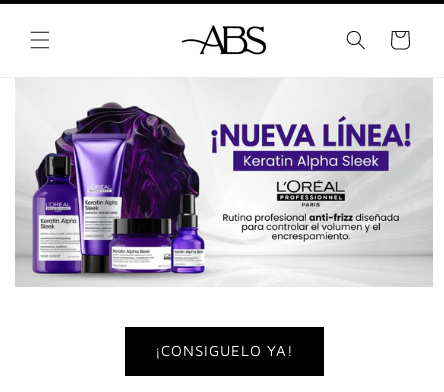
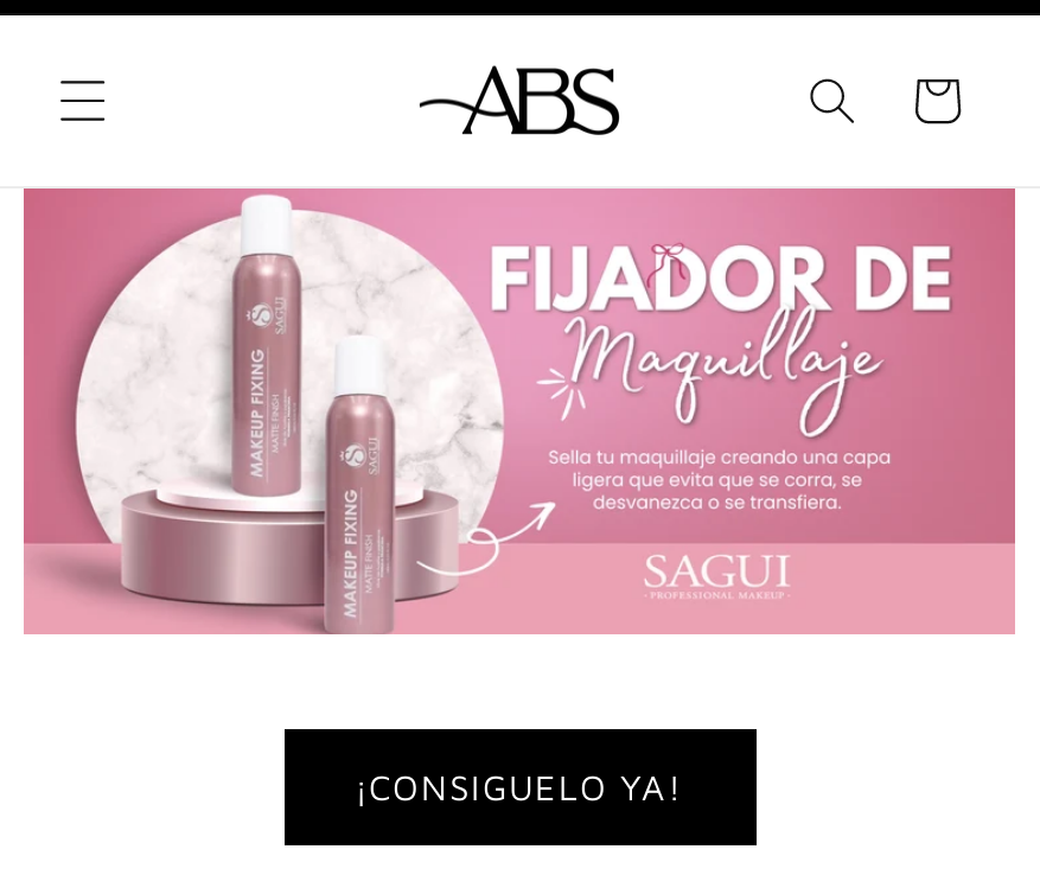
[15,78,433,286] [image] -> [21,186,1015,634] [image]

